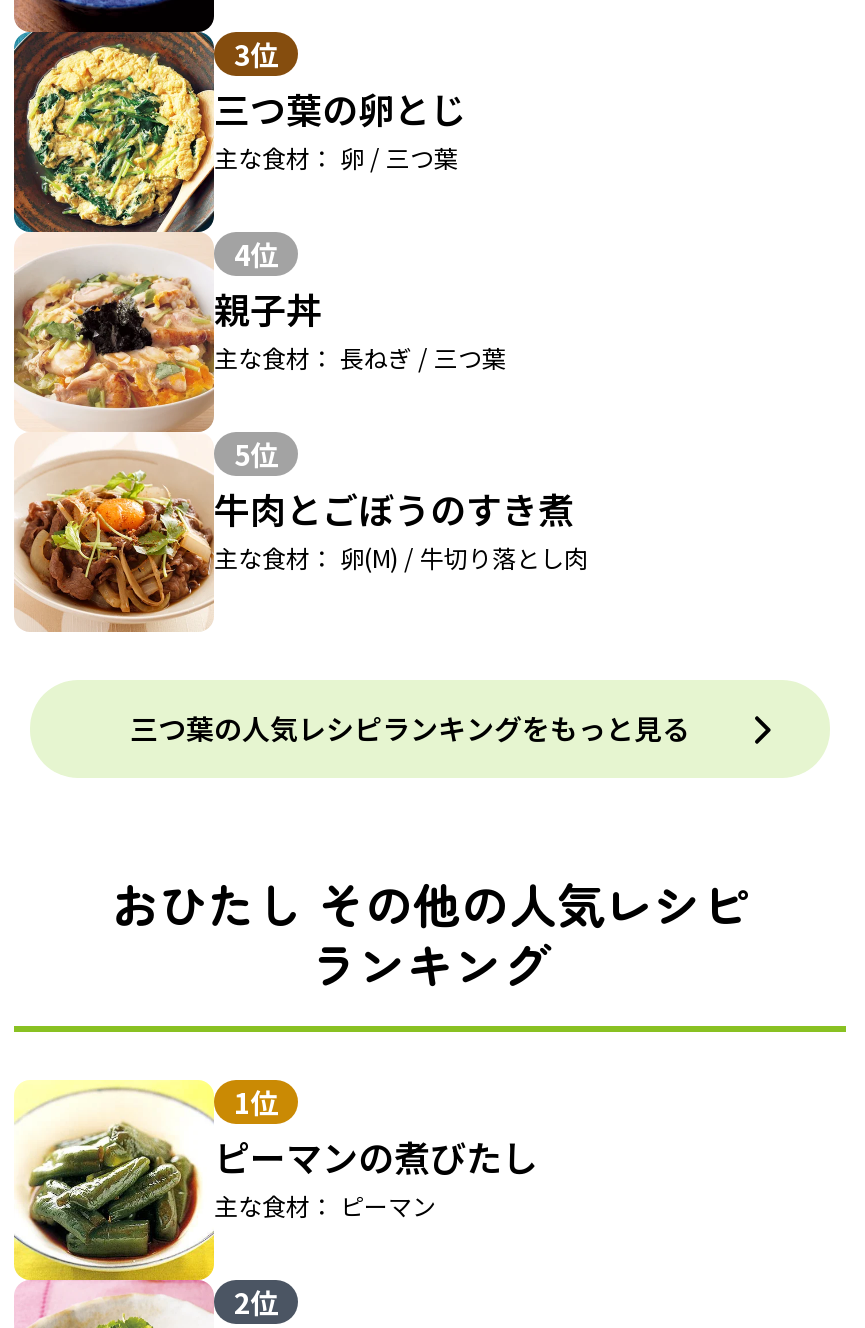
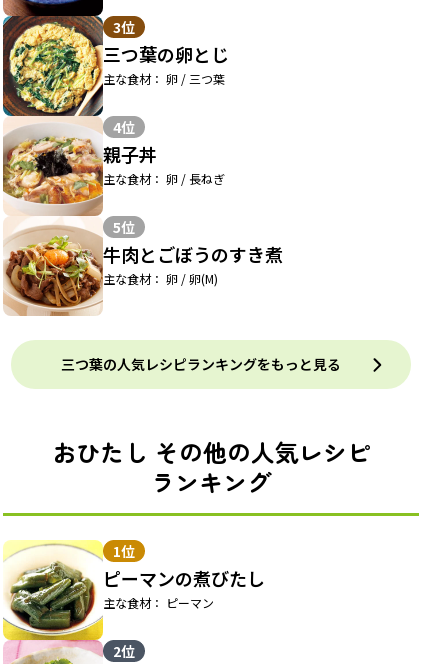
[214,340,506,374] 主な食材： 長ねぎ / 三つ葉 -> [103,170,225,187] 主な食材： 卵 / 長ねぎ
[214,540,588,574] 主な食材： 卵(M) / 牛切り落とし肉 -> [103,270,218,287] 主な食材： 卵 / 卵(M)

